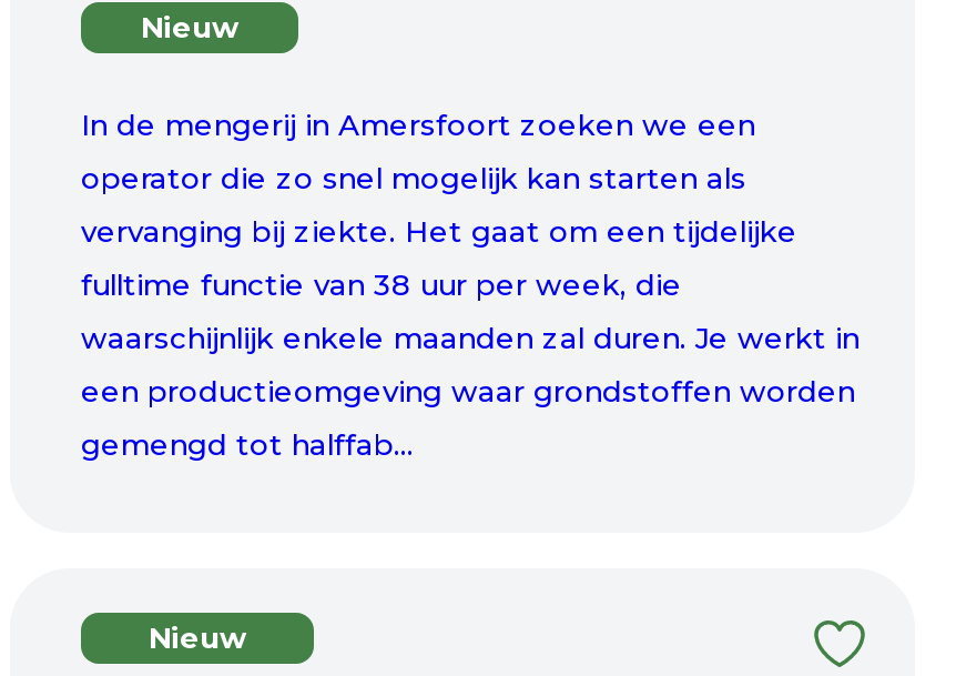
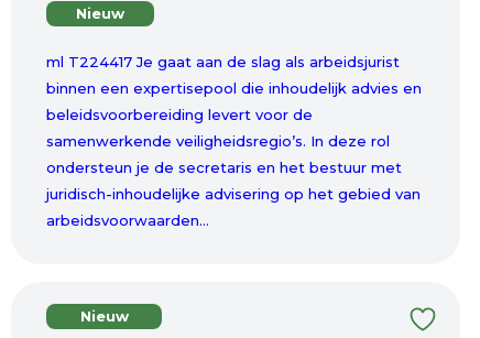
[81,107,755,142] In de mengerij in Amersfoort zoeken we een -> [46,53,400,70] ml T224417 Je gaat aan de slag als arbeidsjurist
[81,160,746,195] operator die zo snel mogelijk kan starten als -> [46,79,422,97] binnen een expertisepool die inhoudelijk advies en
[81,213,797,249] vervanging bij ziekte. Het gaat om een tijdelijke -> [46,106,313,123] beleidsvoorbereiding levert voor de
[81,266,682,302] fulltime functie van 38 uur per week, die -> [46,132,390,150] samenwerkende veiligheidsregio’s. In deze rol
[81,320,860,355] waarschijnlijk enkele maanden zal duren. Je werkt in -> [46,159,402,176] ondersteun je de secretaris en het bestuur met
[81,373,855,408] een productieomgeving waar grondstoffen worden -> [46,185,421,203] juridisch-inhoudelijke advisering op het gebied van
[81,426,414,462] gemengd tot halffab... -> [46,211,209,229] arbeidsvoorwaarden...

